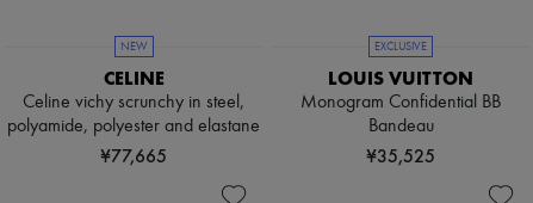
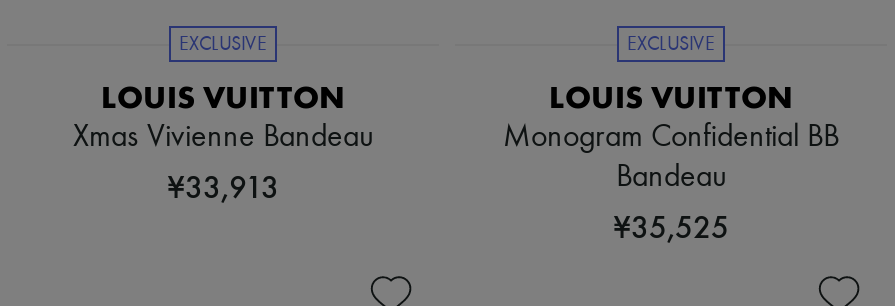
[120,41,147,53] NEW -> [179,35,267,55] EXCLUSIVE
[7,67,260,168] CELINE | Celine vichy scrunchy in steel, | polyamide, polyester and elastane | ¥77,665 -> [73,79,373,207] LOUIS VUITTON | Xmas Vivienne Bandeau | ¥33,913

